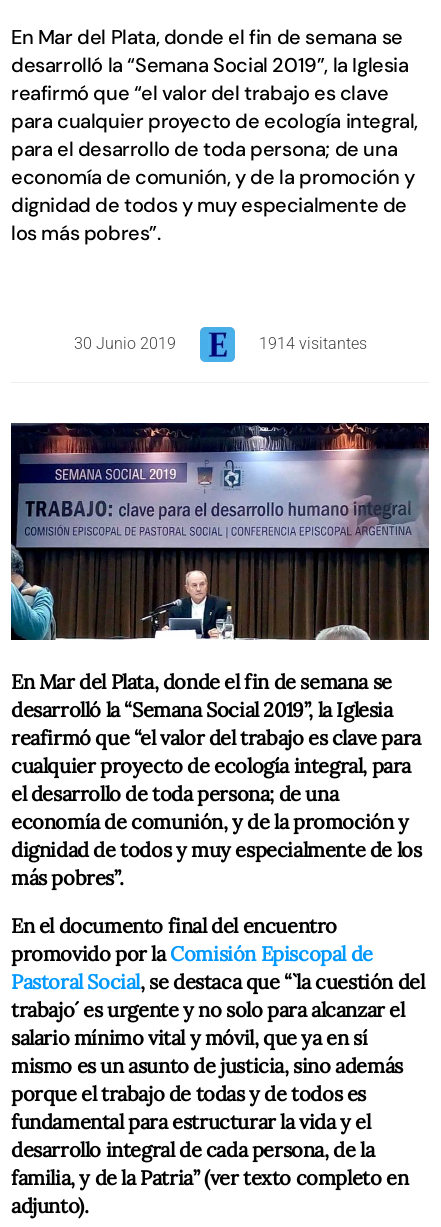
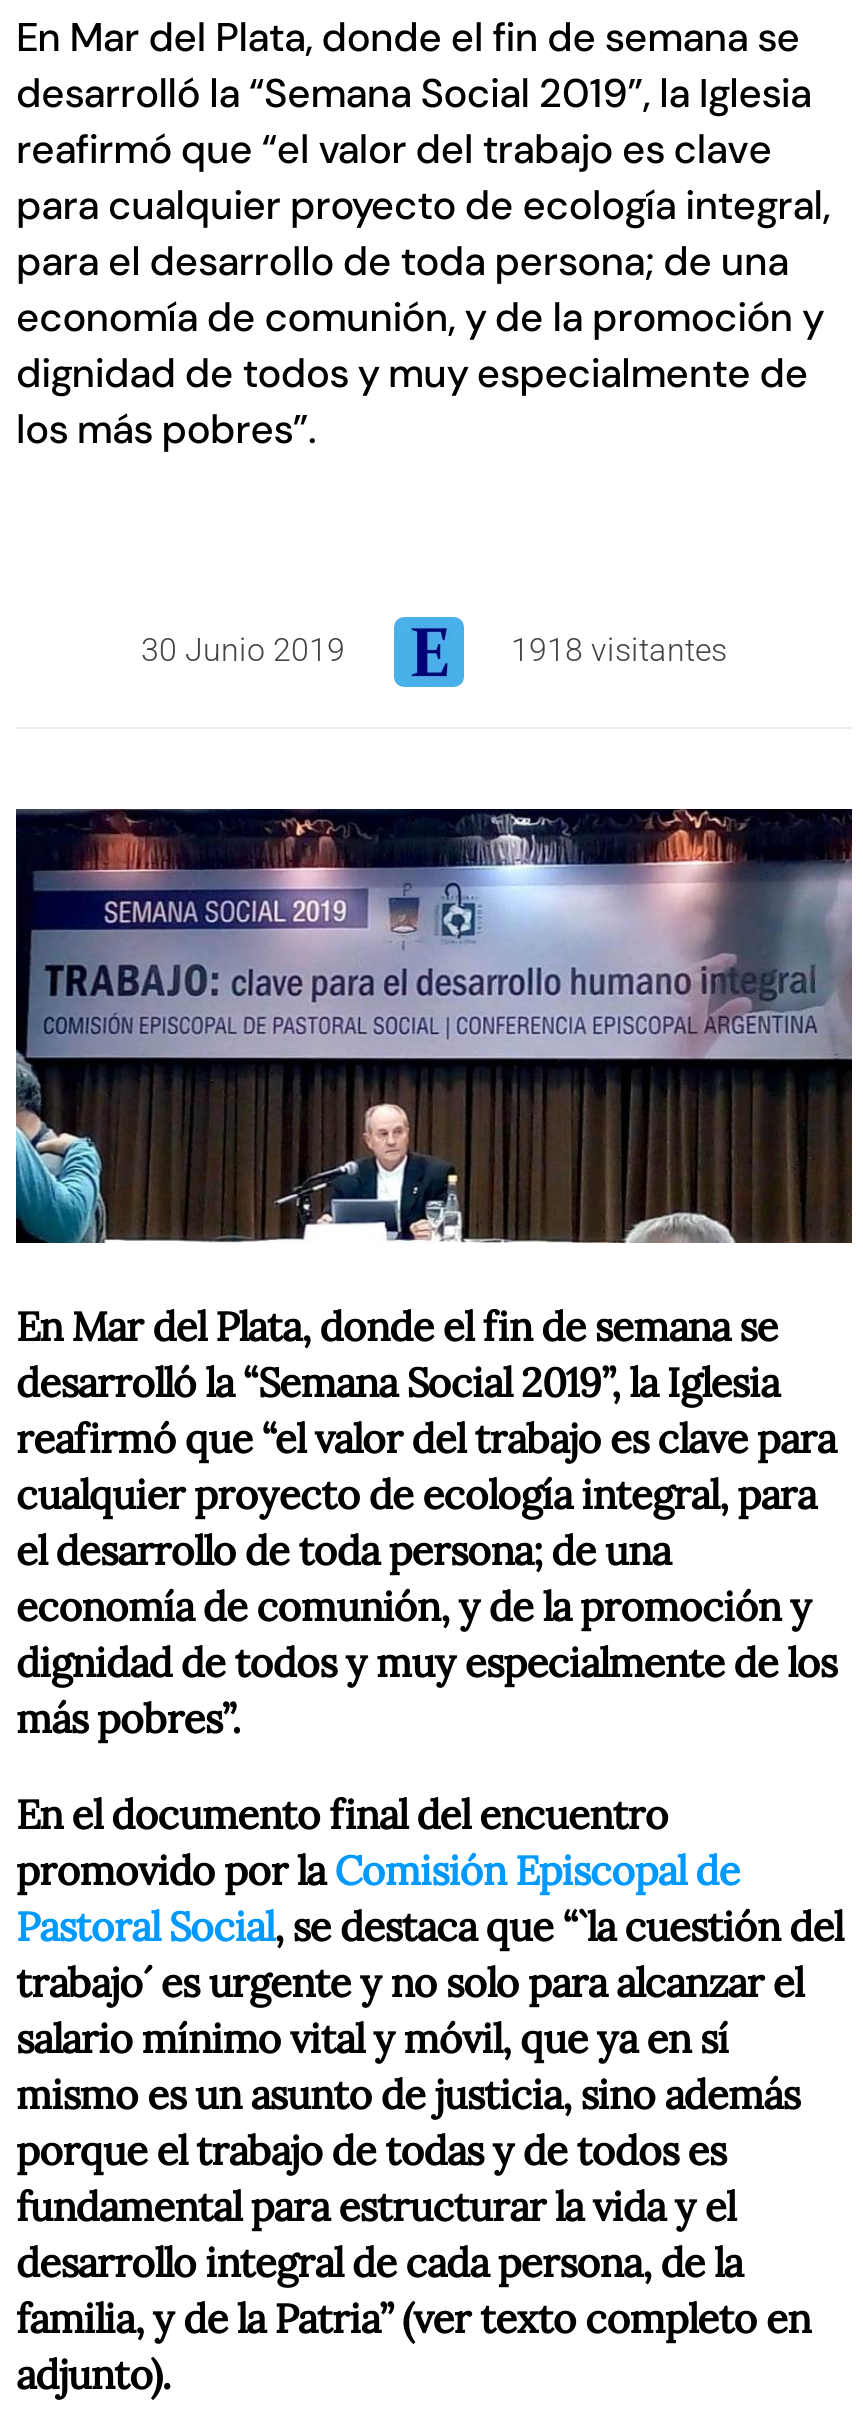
[258,334,366,353] 1914 visitantes -> [511,631,727,669] 1918 visitantes

